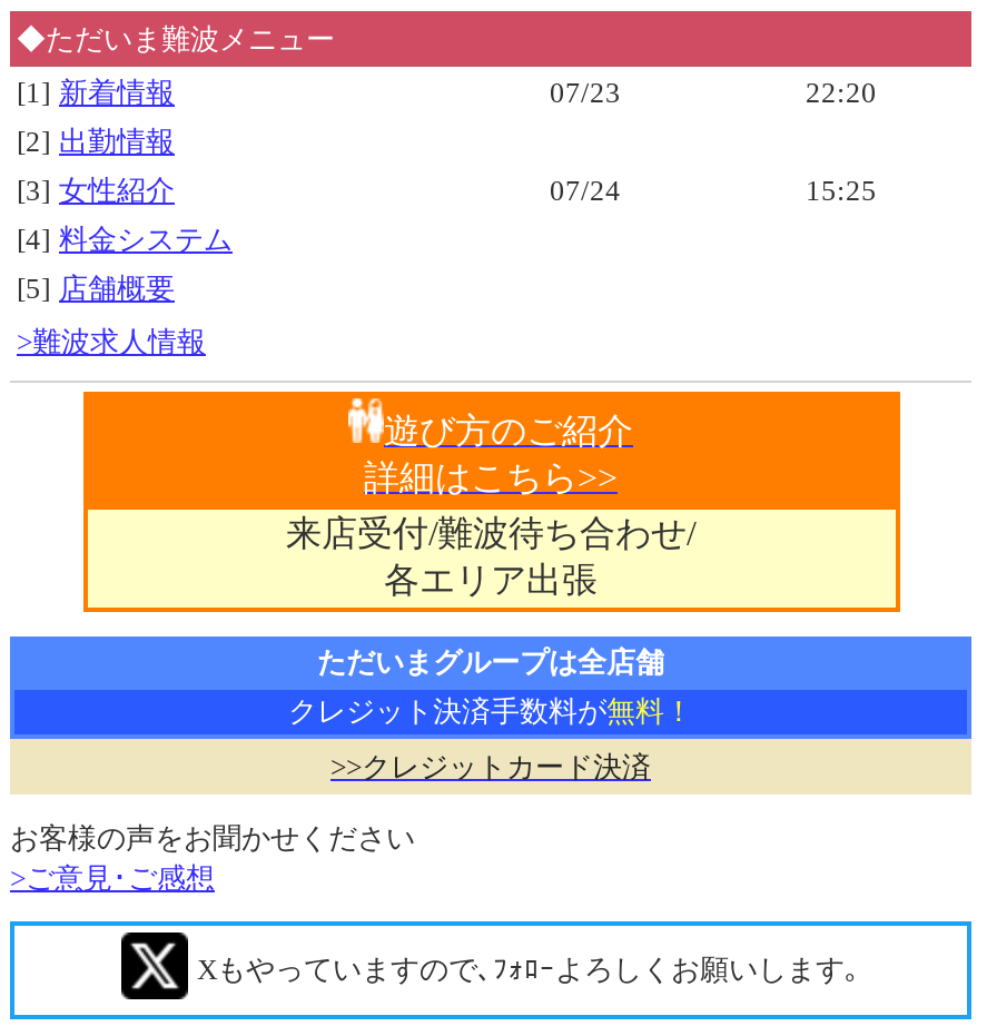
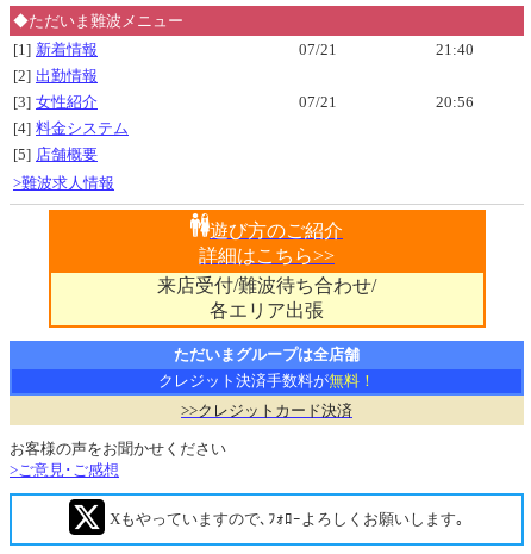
[550,75,621,109] 07/23 -> [298,40,336,58] 07/21
[806,75,877,109] 22:20 -> [435,40,473,58] 21:40
[550,173,621,207] 07/24 -> [298,93,336,111] 07/21
[806,173,877,207] 15:25 -> [435,93,473,111] 20:56

